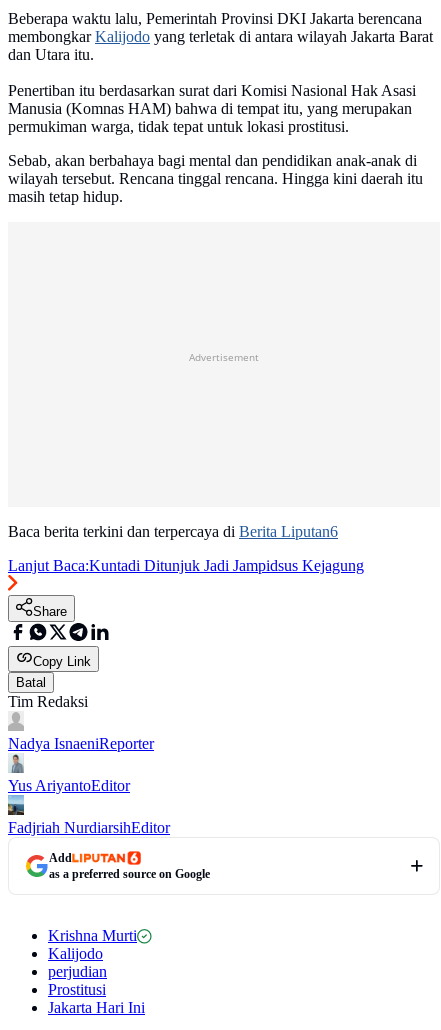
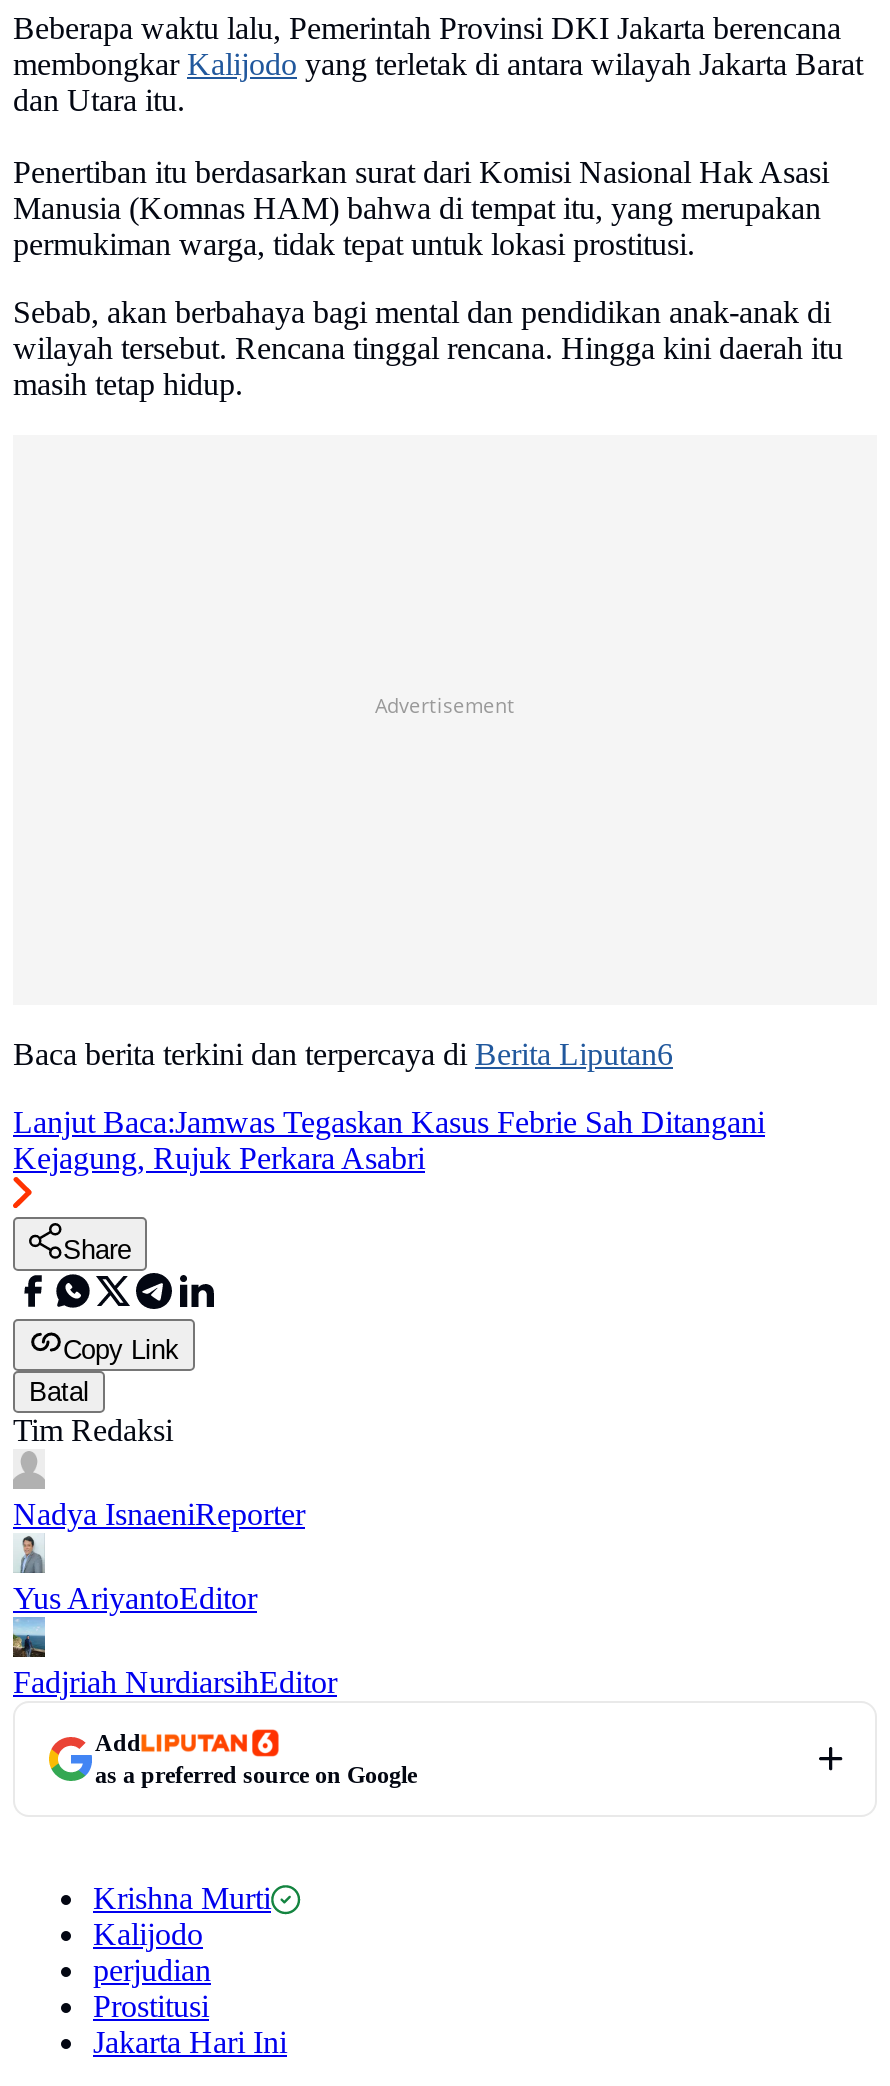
[8,557,364,574] Lanjut Baca:Kuntadi Ditunjuk Jadi Jampidsus Kejagung -> [13,1106,765,1176] Lanjut Baca:Jamwas Tegaskan Kasus Febrie Sah Ditangani | Kejagung, Rujuk Perkara Asabri

